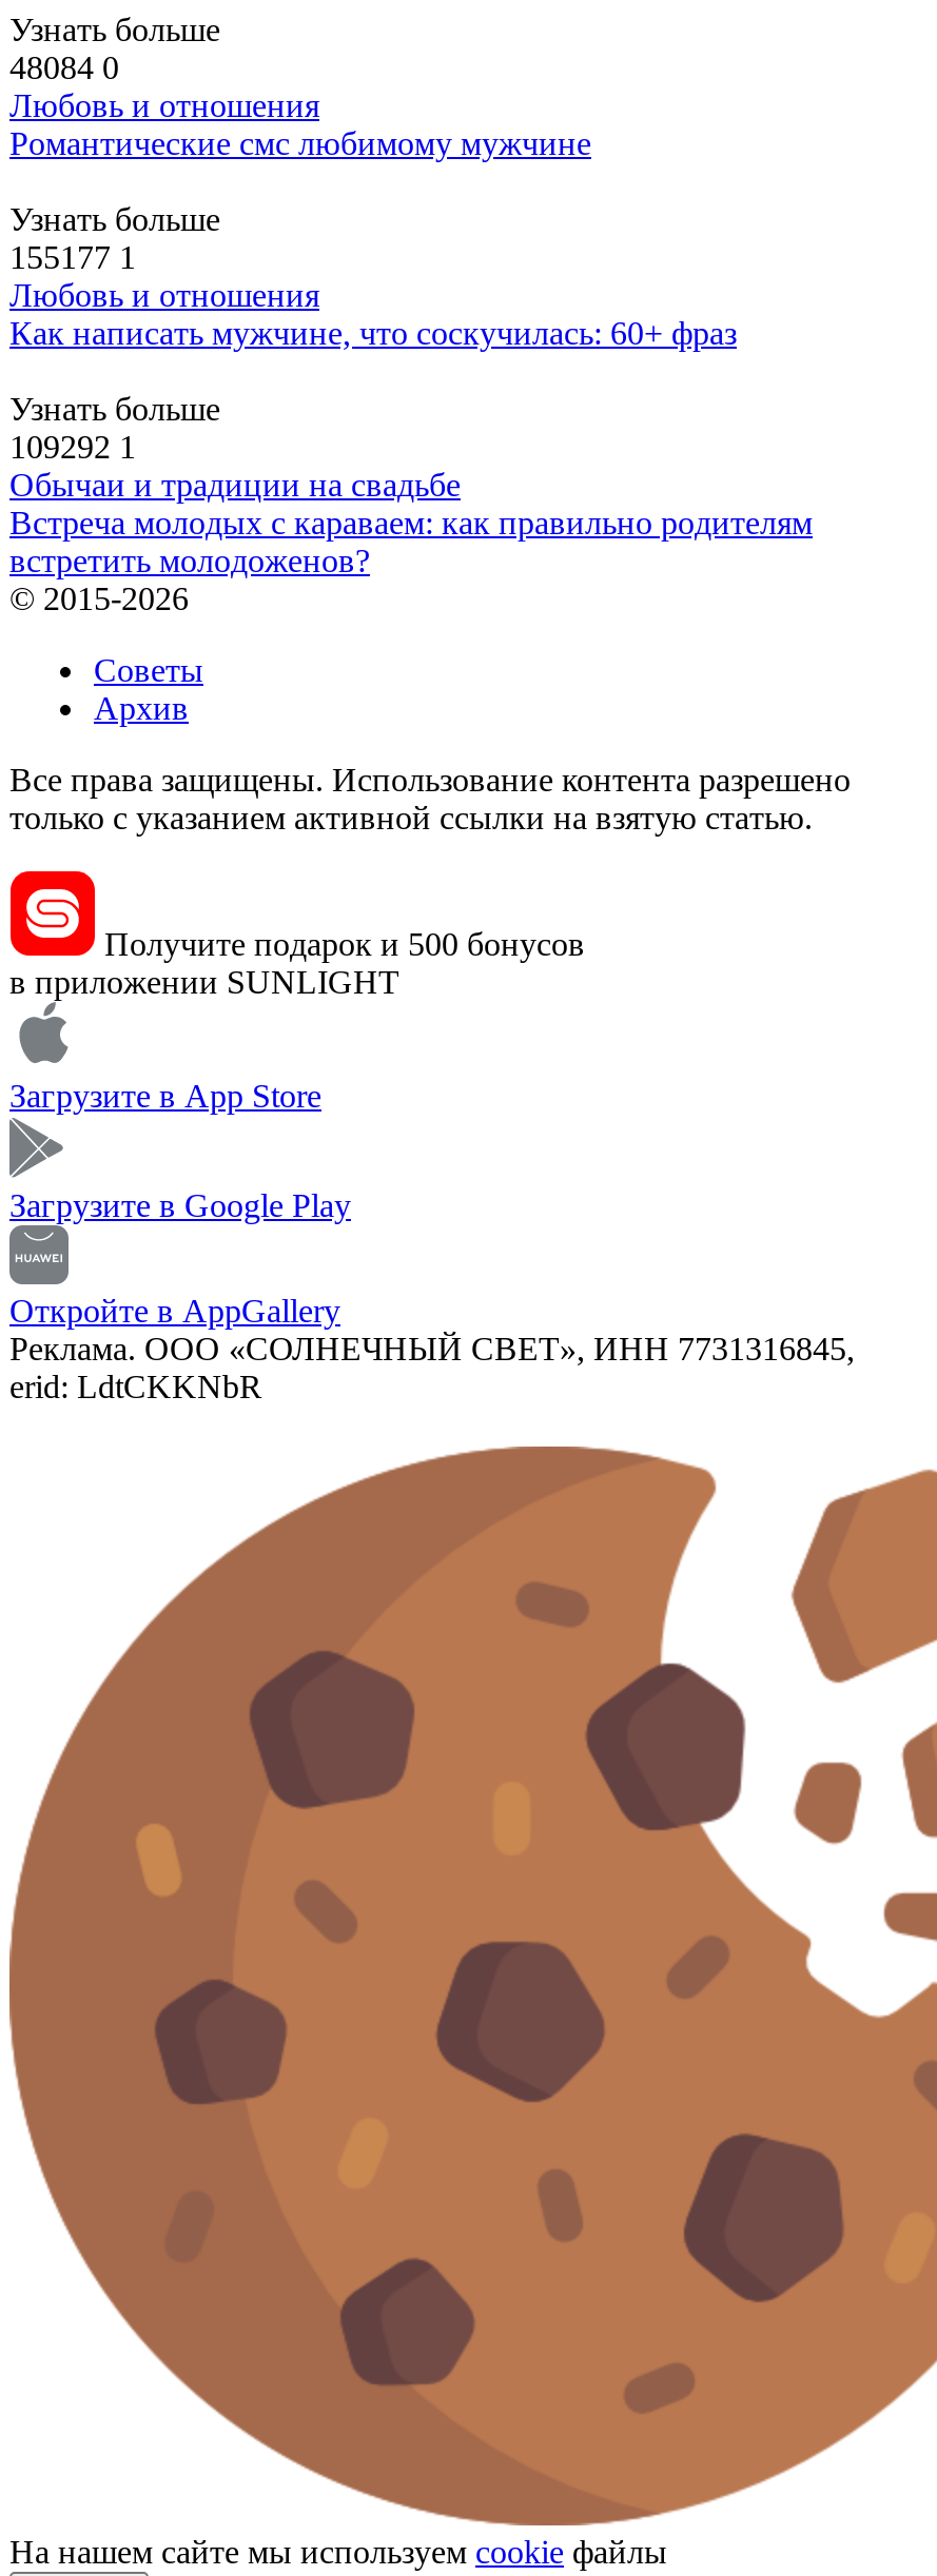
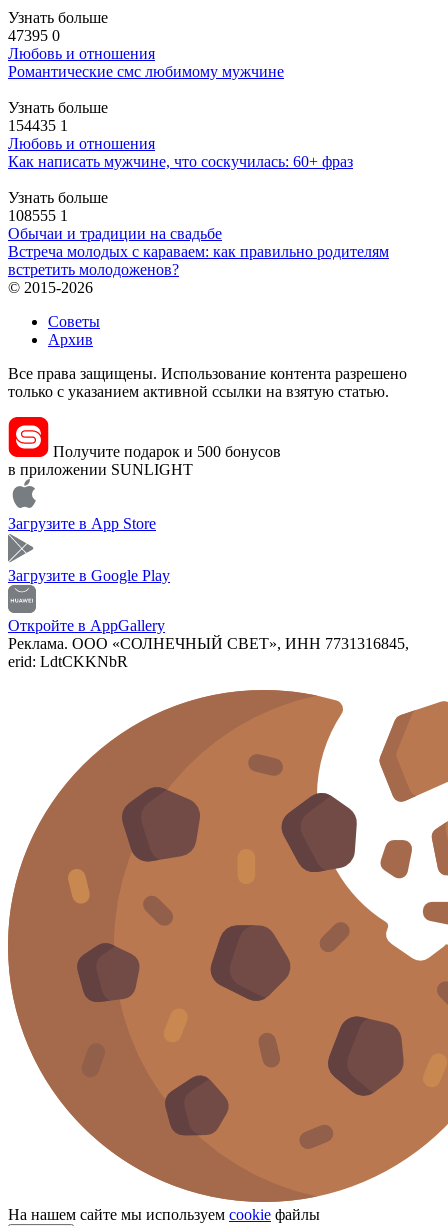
[9,50,119,86] 48084 0 -> [8,27,60,44] 47395 0
[9,239,136,275] 155177 1 -> [8,117,68,134] 154435 1
[9,429,136,465] 109292 1 -> [8,207,68,224] 108555 1

